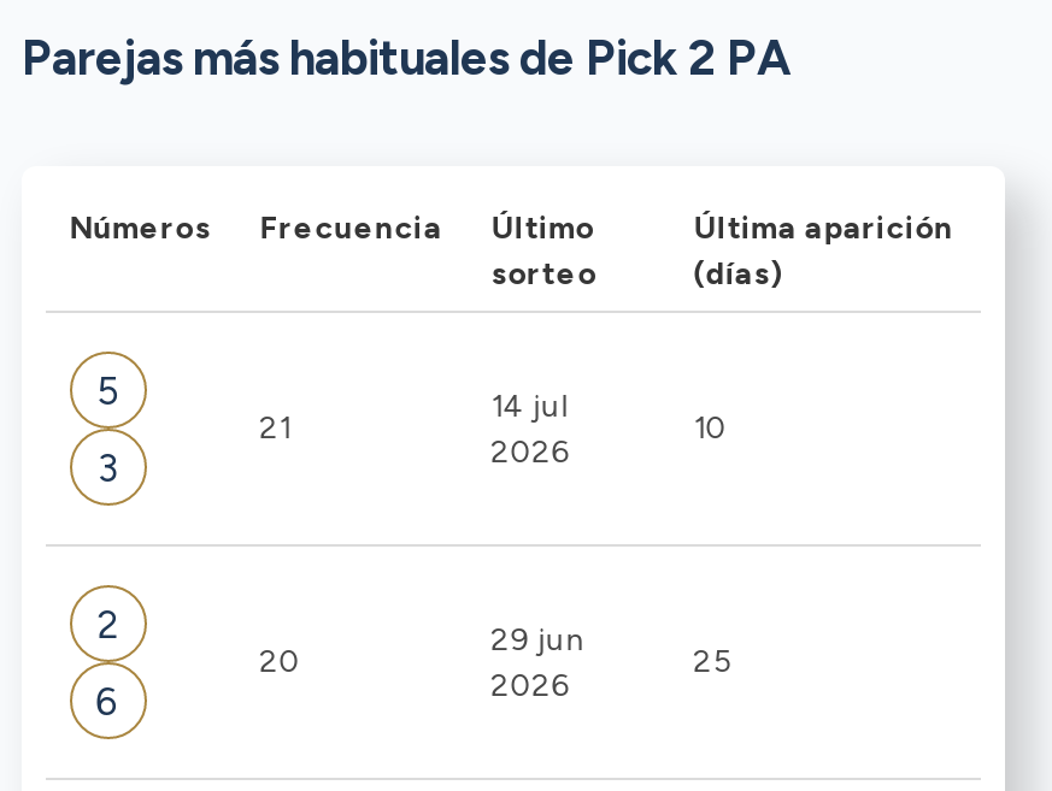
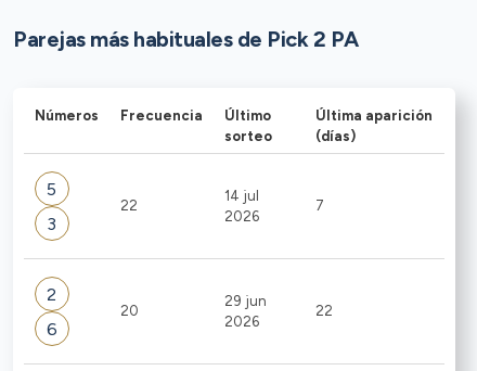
[260,408,291,444] 21 -> [120,197,137,213] 22
[694,408,727,444] 10 -> [315,197,324,213] 7
[694,642,732,678] 25 -> [315,302,333,318] 22

